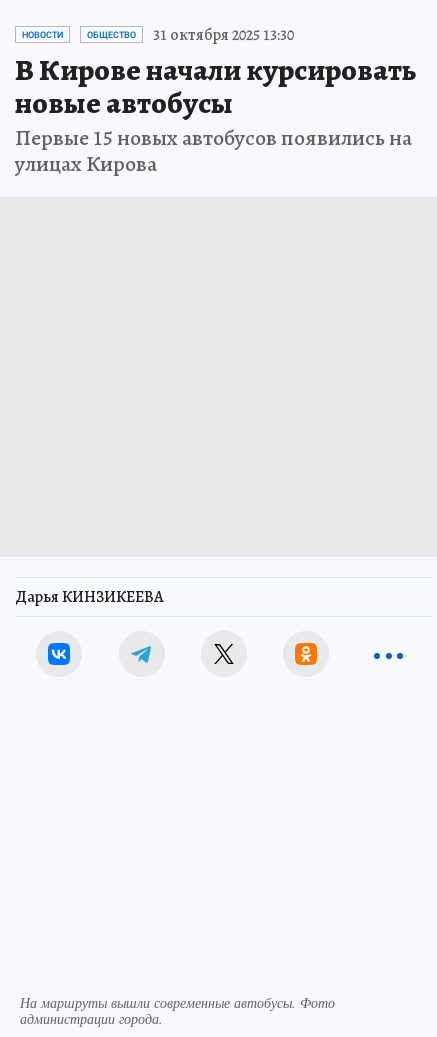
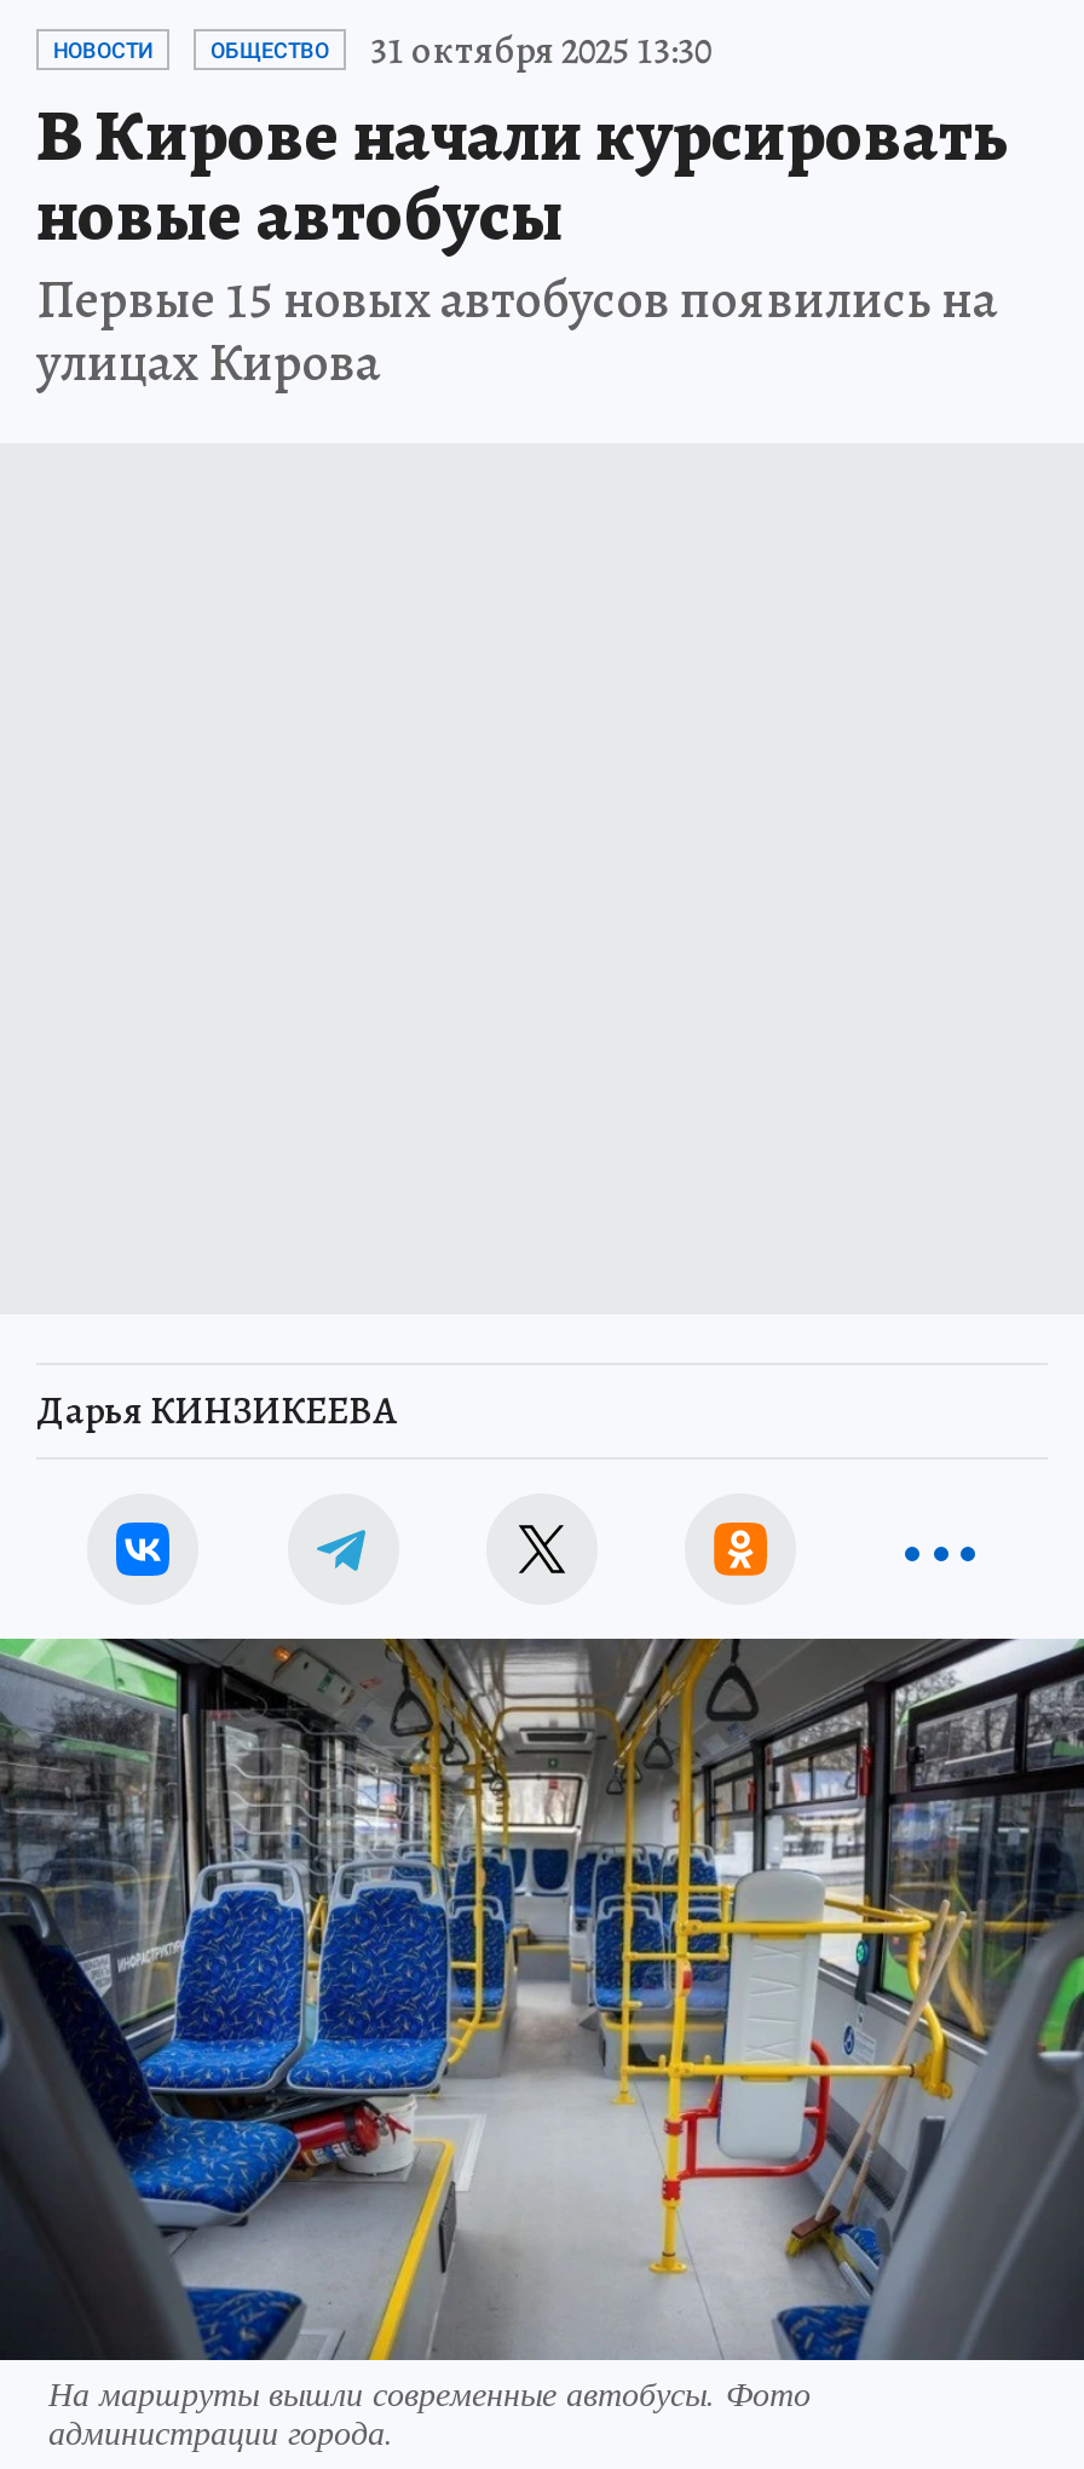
none -> [7,1636,1077,2362] [image]

